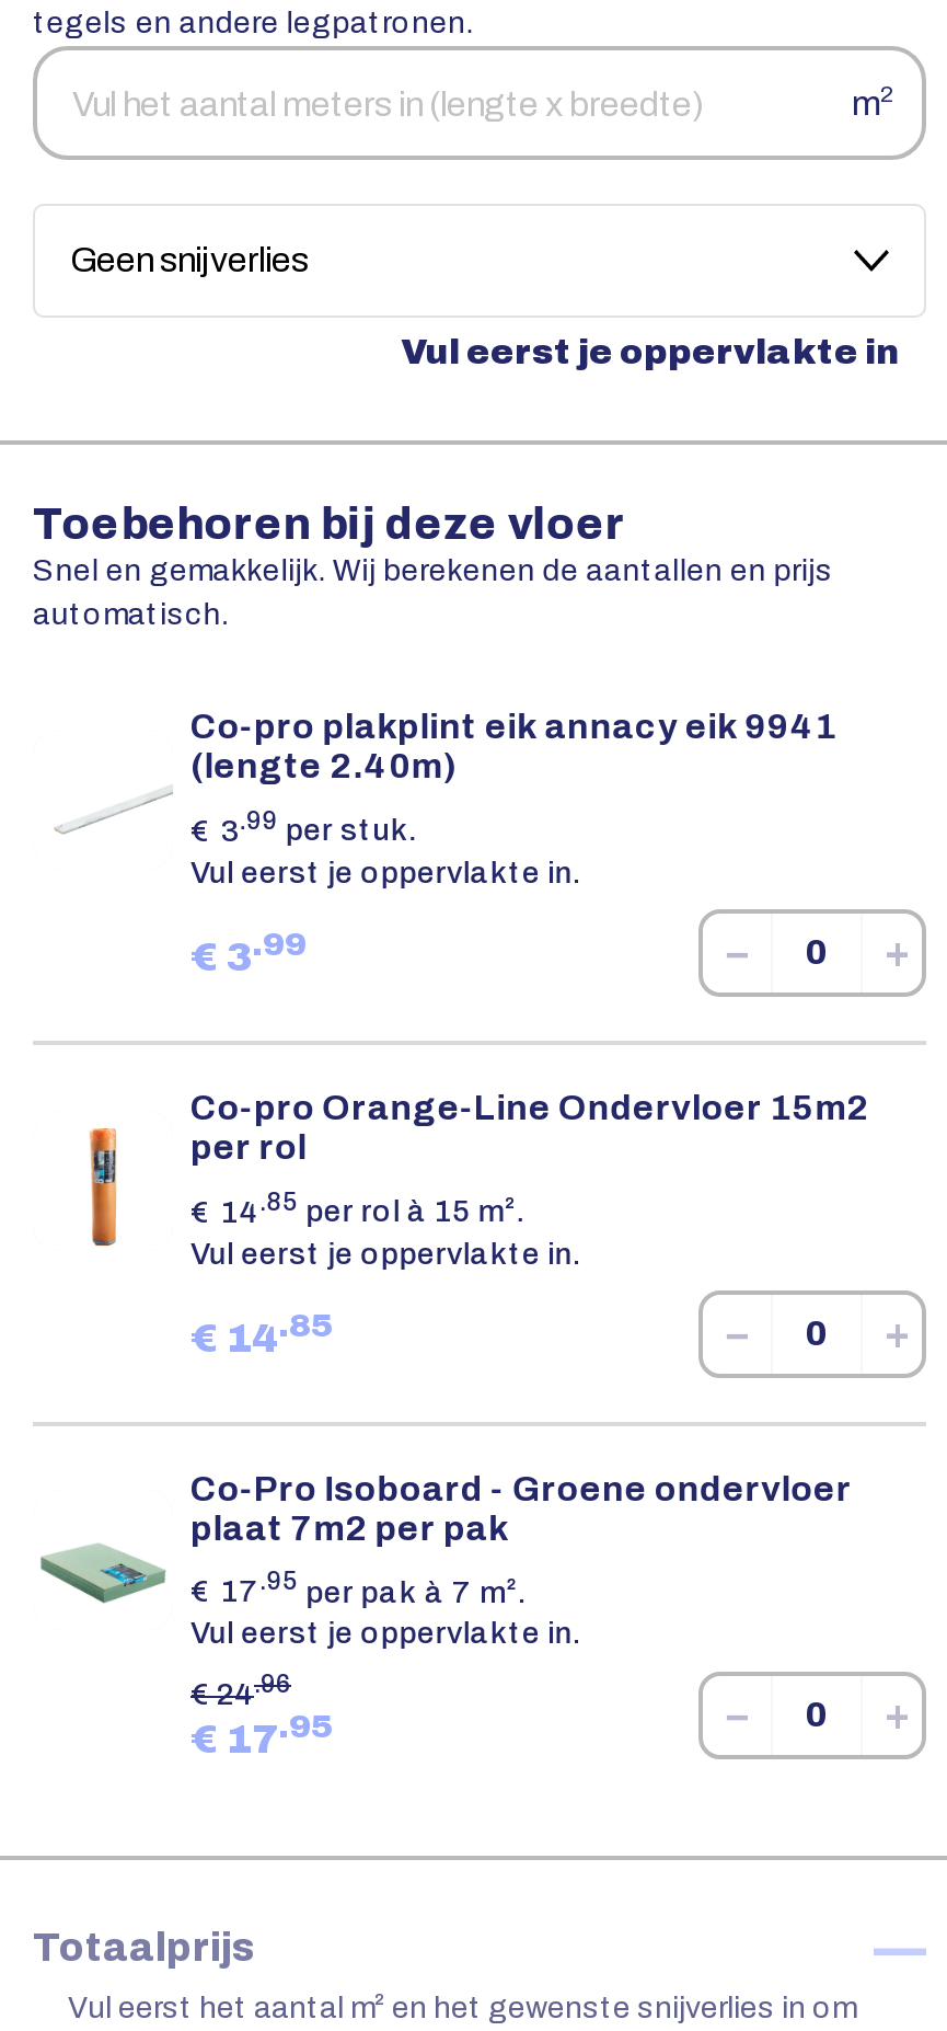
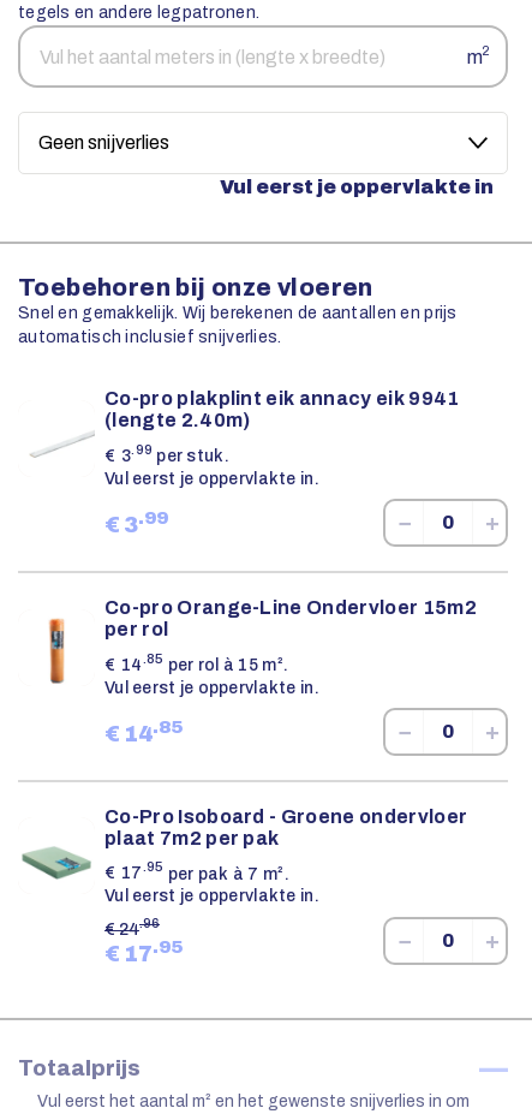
[33,500,626,548] Toebehoren bij deze vloer -> [18,274,373,301] Toebehoren bij onze vloeren
[33,599,229,632] automatisch. -> [18,328,282,346] automatisch inclusief snijverlies.

